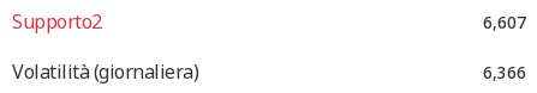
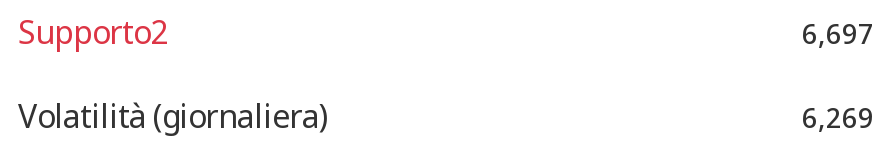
[483,10,526,33] 6,607 -> [802,13,874,51] 6,697
[483,60,526,83] 6,366 -> [802,97,874,135] 6,269

